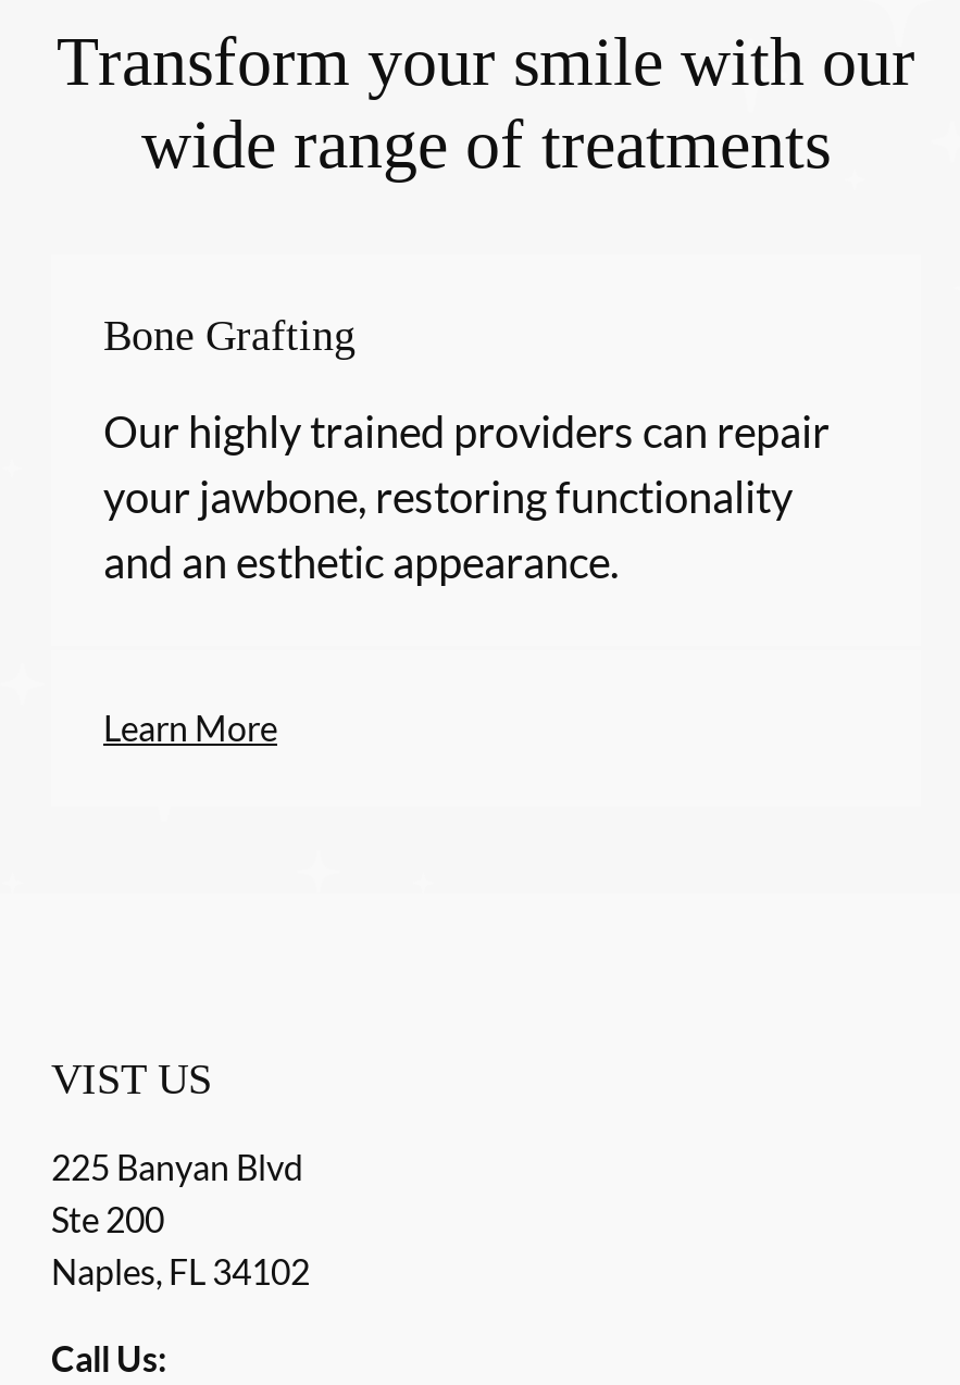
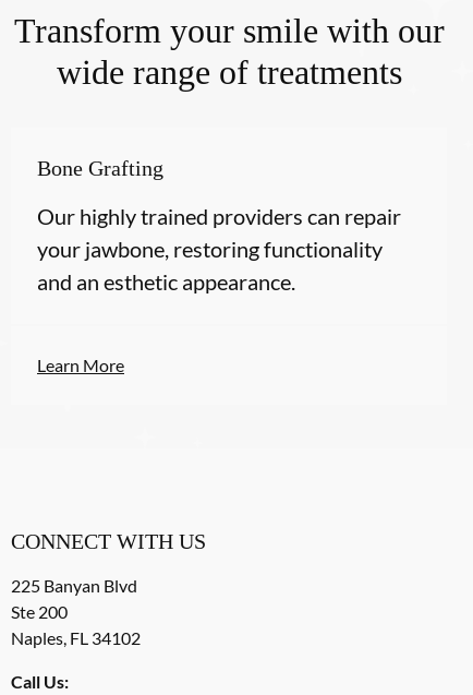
[51,1055,212,1102] VIST US -> [11,529,206,553] CONNECT WITH US

